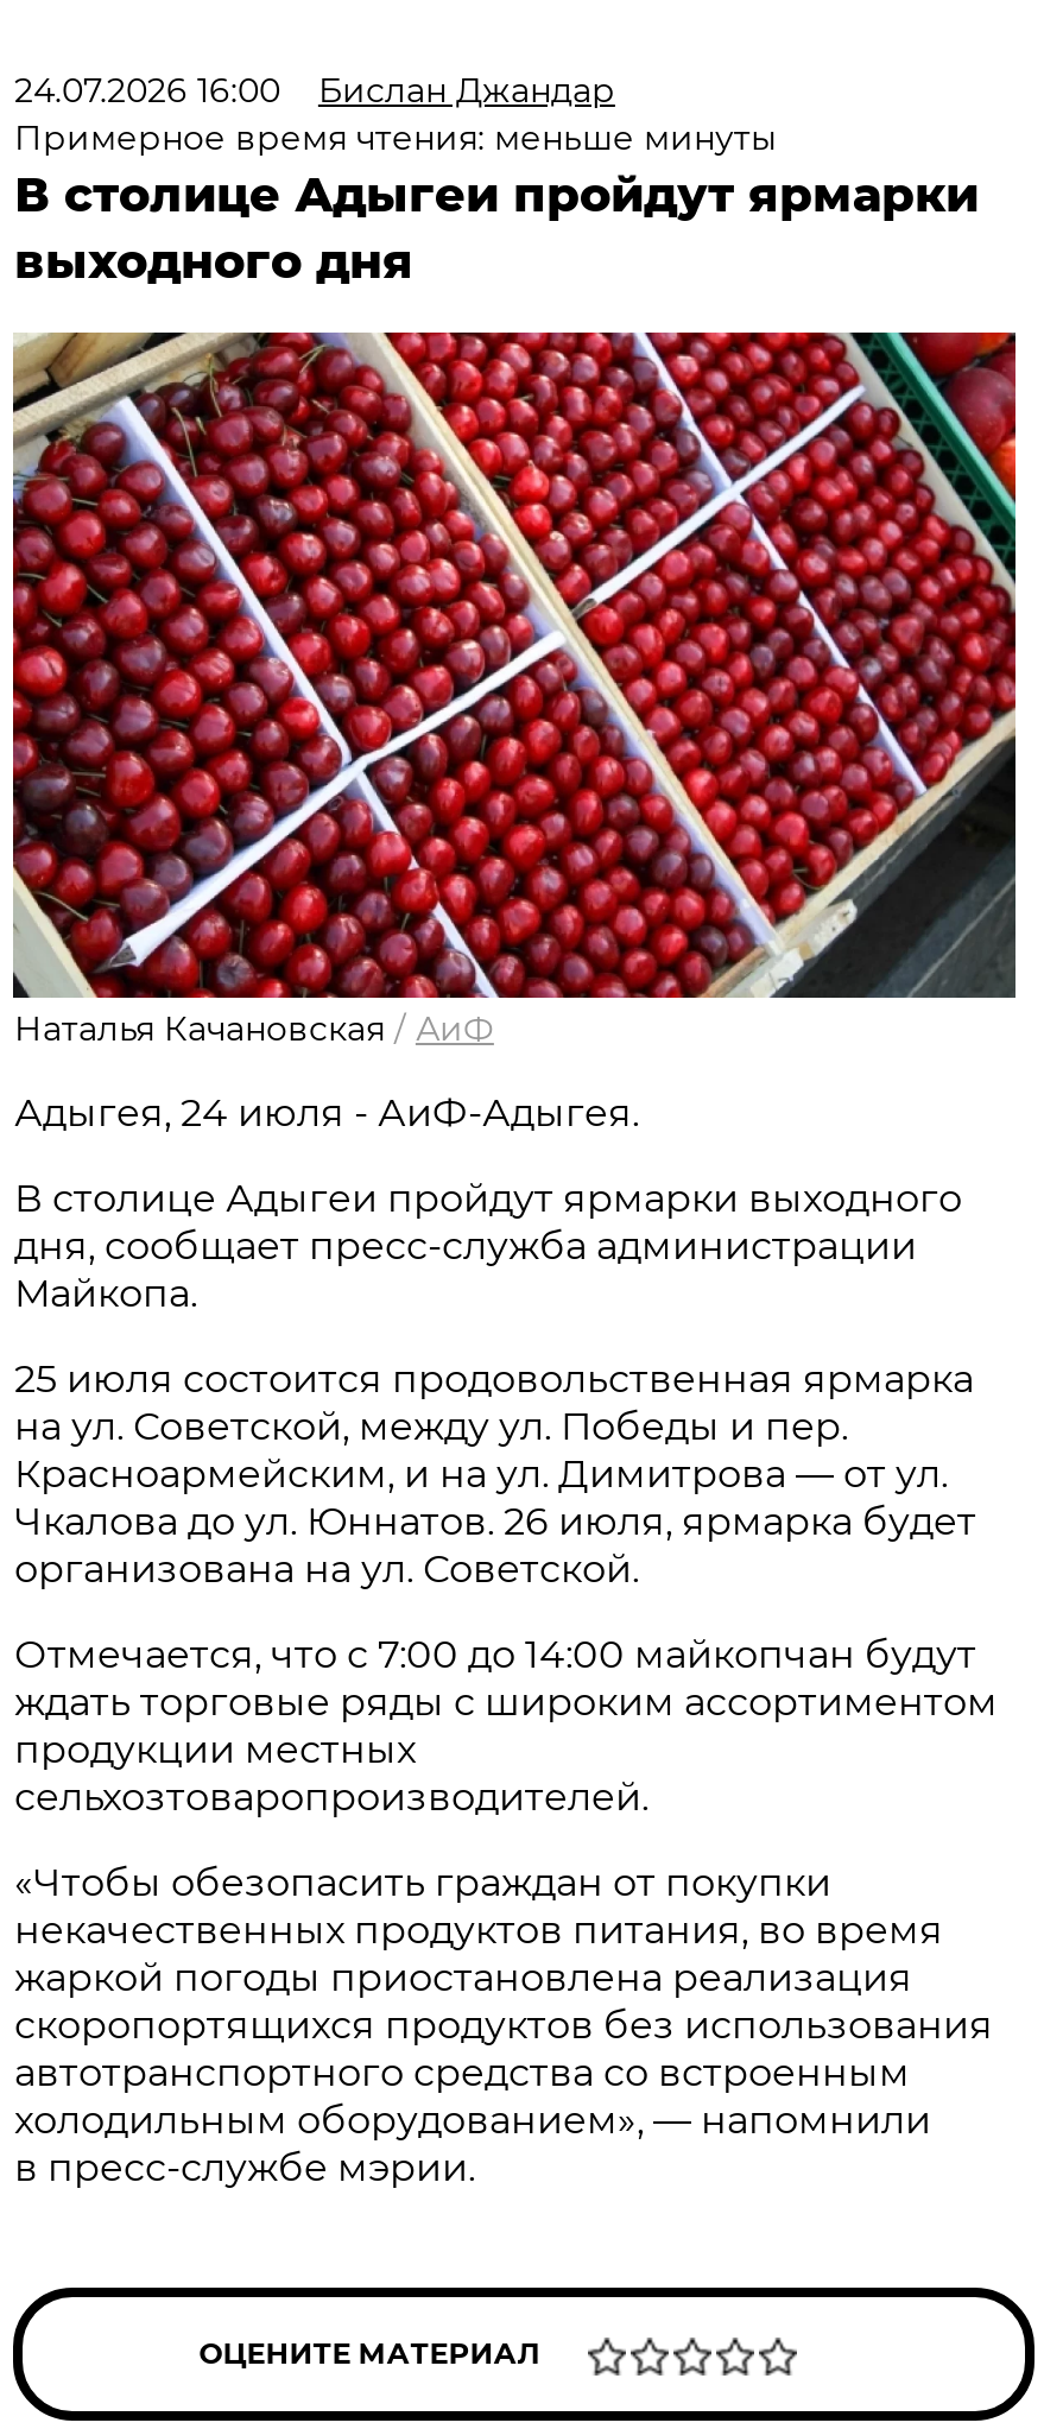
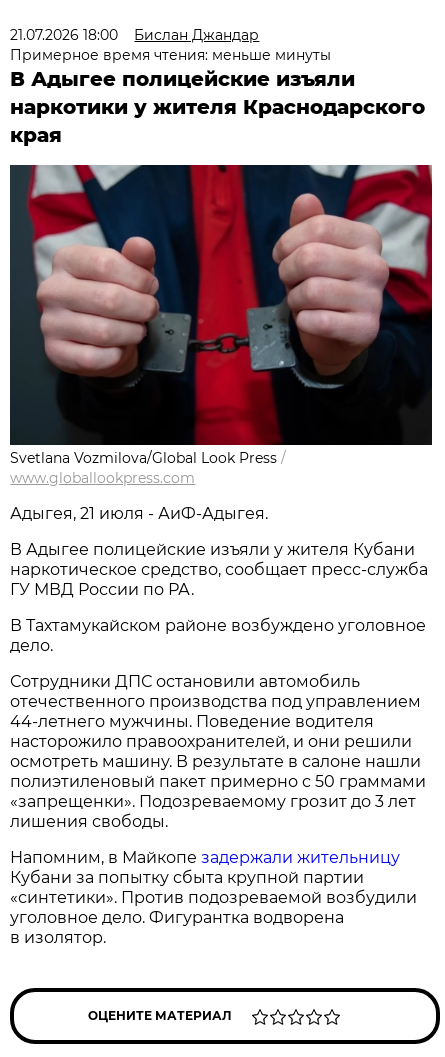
[14,69,615,111] 24.07.2026 16:00 Бислан Джандар -> [10,26,259,44] 21.07.2026 18:00 Бислан Джандар
[14,166,978,290] В столице Адыгеи пройдут ярмарки | выходного дня -> [10,67,425,147] В Адыгее полицейские изъяли | наркотики у жителя Краснодарского | края
[11,330,1018,1050] [image] | Наталья Качановская / АиФ -> [9,164,433,487] [image] | Svetlana Vozmilova/Global Look Press / | www.globallookpress.com
[14,1090,639,1135] Адыгея, 24 июля - АиФ-Адыгея. -> [10,504,268,523] Адыгея, 21 июля - АиФ-Адыгея.
[14,1176,962,1316] В столице Адыгеи пройдут ярмарки выходного | дня, сообщает пресс-служба администрации | Майкопа. -> [10,540,428,599] В Адыгее полицейские изъяли у жителя Кубани | наркотическое средство, сообщает пресс-служба | ГУ МВД России по РА.
[14,1356,976,1591] 25 июля состоится продовольственная ярмарка | на ул. Советской, между ул. Победы и пер. | Красноармейским, и на ул. Димитрова — от ул. | Чкалова до ул. Юннатов. 26 июля, ярмарка будет | организована на ул. Советской. -> [10,616,426,655] В Тахтамукайском районе возбуждено уголовное | дело.
[14,1632,997,1819] Отмечается, что с 7:00 до 14:00 майкопчан будут | ждать торговые ряды с широким ассортиментом | продукции местных | сельхозтоваропроизводителей. -> [10,672,426,831] Сотрудники ДПС остановили автомобиль | отечественного производства под управлением | 44-летнего мужчины. Поведение водителя | насторожило правоохранителей, и они решили | осмотреть машину. В результате в салоне нашли | полиэтиленовый пакет примерно с 50 граммами | «запрещенки». Подозреваемому грозит до 3 лет | лишения свободы.
[14,1860,993,2190] «Чтобы обезопасить граждан от покупки | некачественных продуктов питания, во время | жаркой погоды приостановлена реализация | скоропортящихся продуктов без использования | автотранспортного средства со встроенным | холодильным оборудованием», — напомнили | в пресс-службе мэрии. -> [10,848,417,947] Напомним, в Майкопе задержали жительницу | Кубани за попытку сбыта крупной партии | «синтетики». Против подозреваемой возбудили | уголовное дело. Фигурантка водворена | в изолятор.

